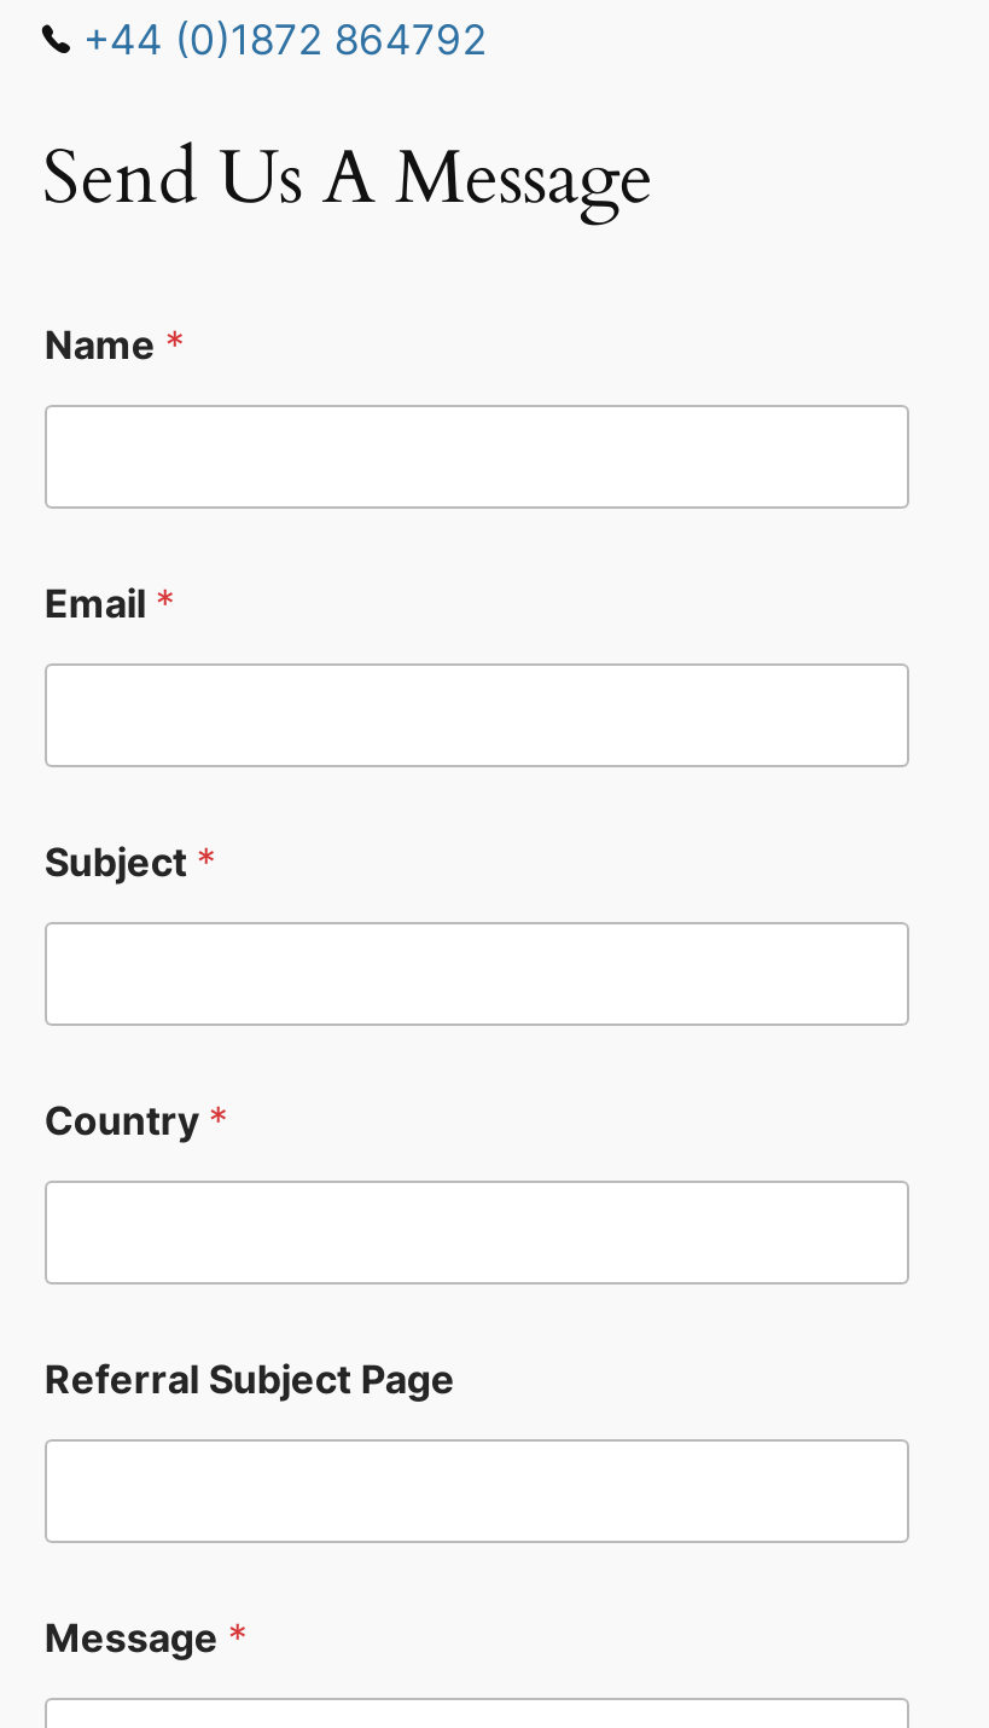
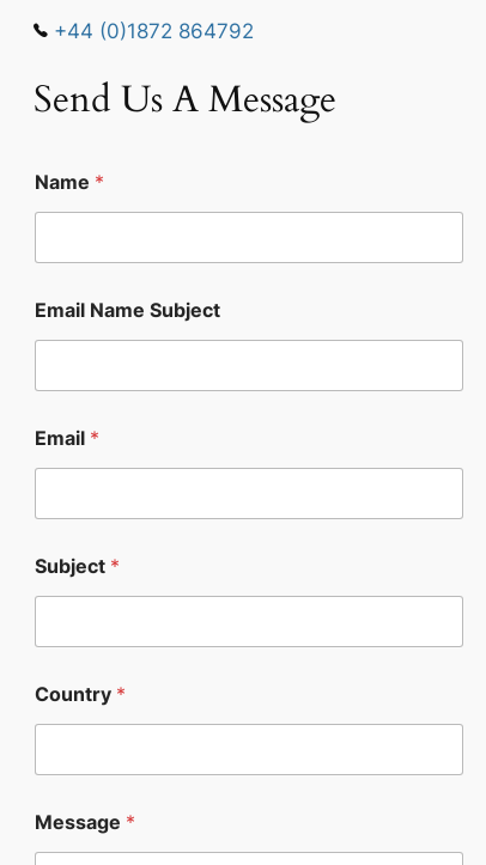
none -> [34,298,220,322] Email Name Subject
moved [44,579,228,1144] -> [34,426,125,706]: Email * | Subject * | Country *
[44,1354,455,1403] Referral Subject Page -> none

